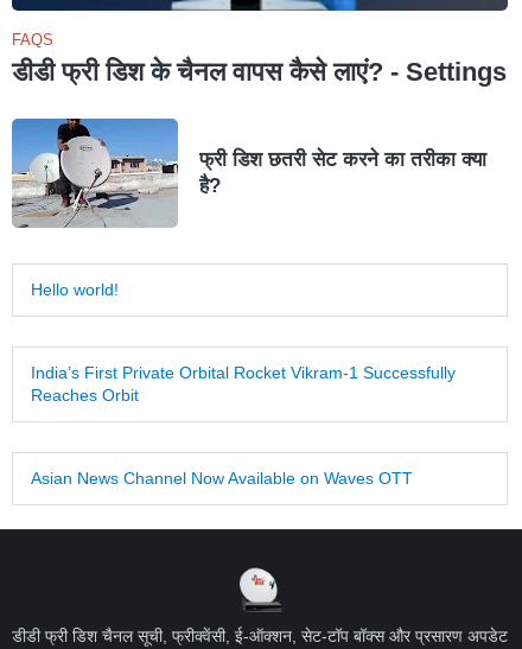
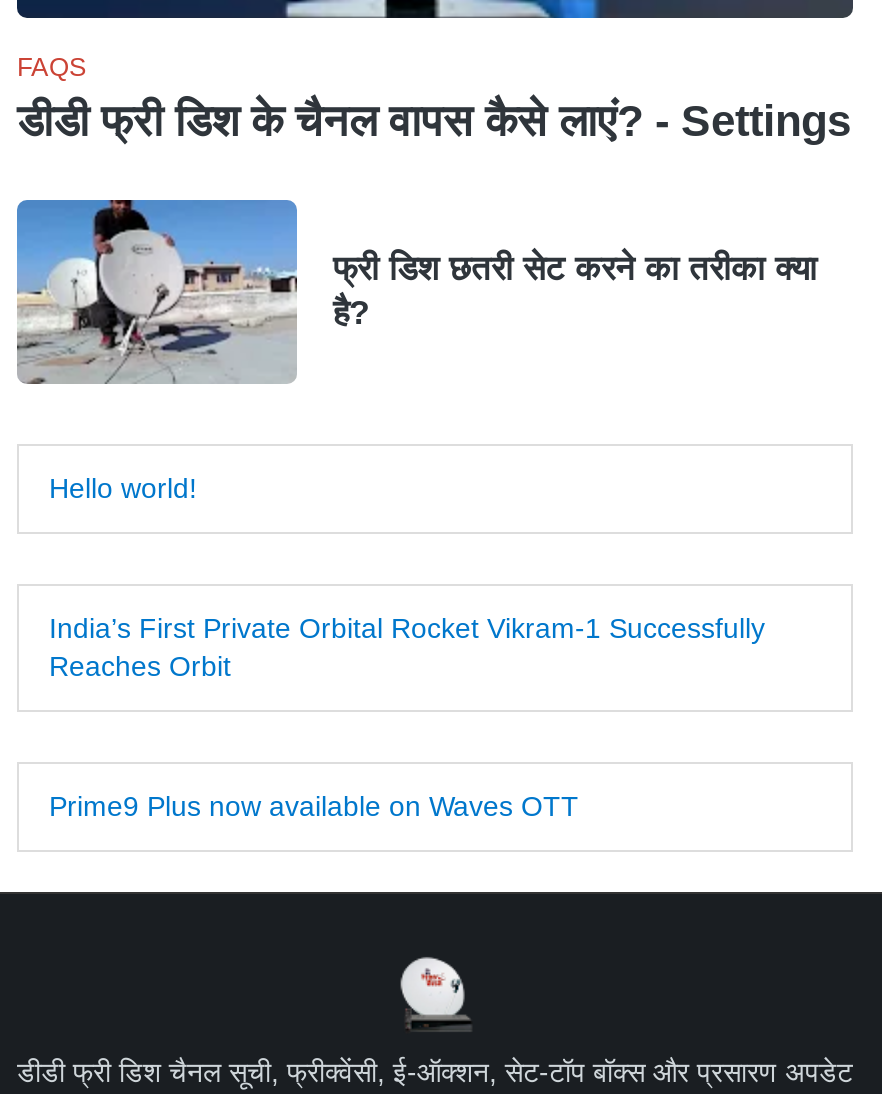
[31,468,413,487] Asian News Channel Now Available on Waves OTT -> [49,789,579,821] Prime9 Plus now available on Waves OTT

